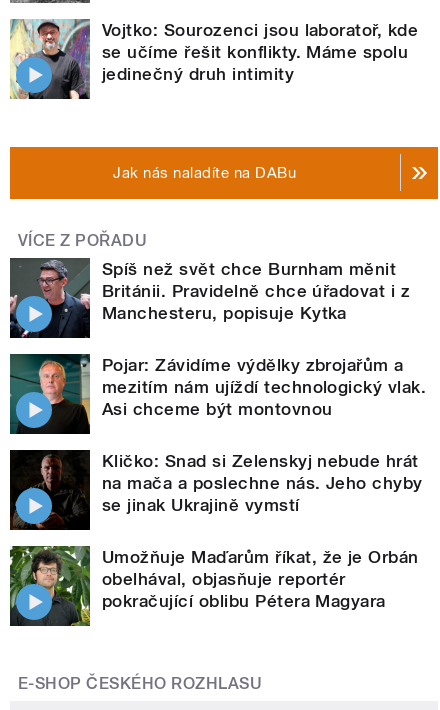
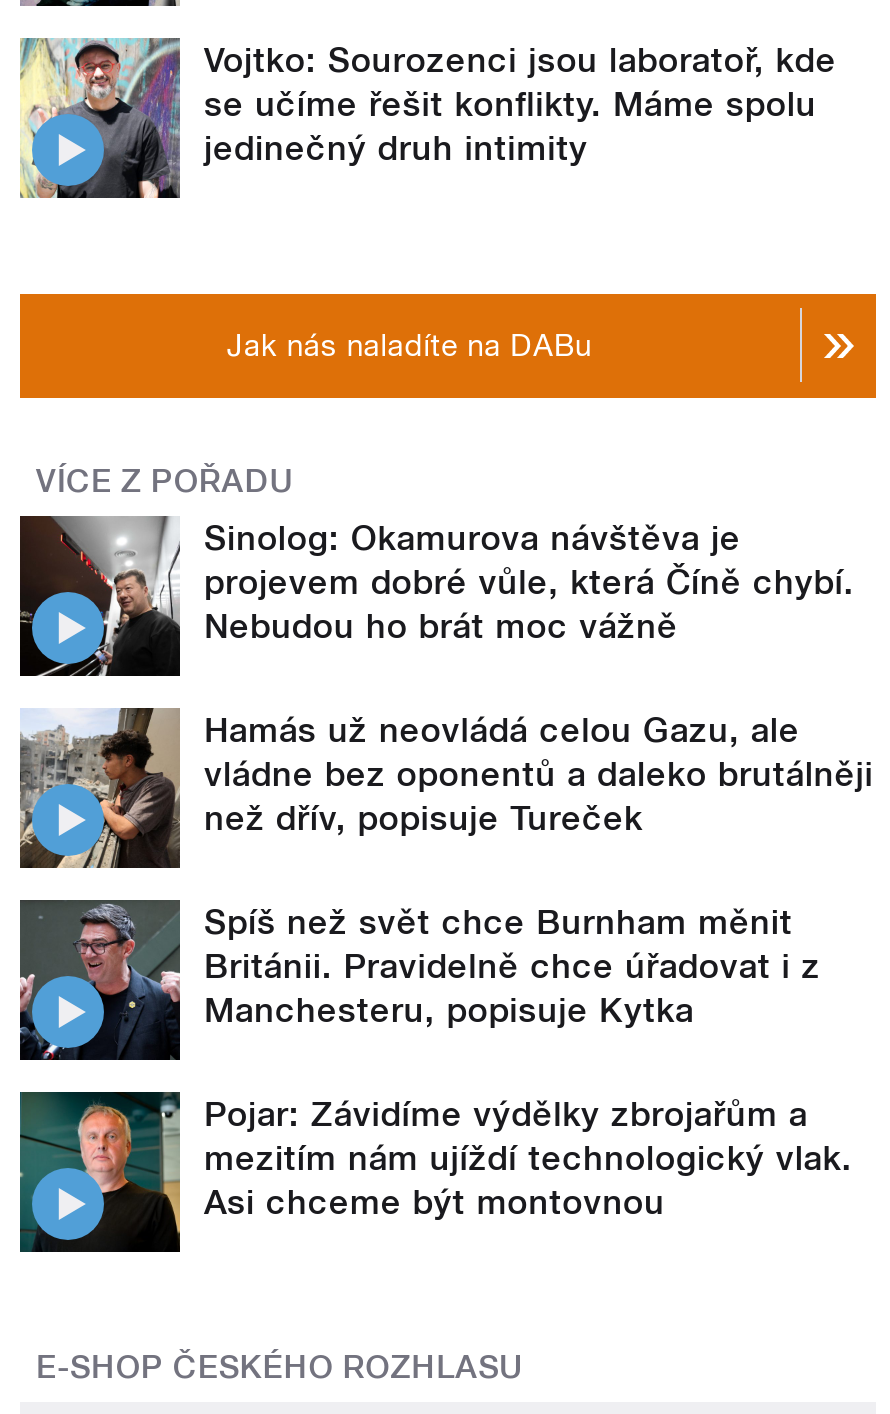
none -> [18,516,873,838] [image] | Sinolog: Okamurova návštěva je | projevem dobré vůle, která Číně chybí. | Nebudou ho brát moc vážně | Hamás už neovládá celou Gazu, ale | vládne bez oponentů a daleko brutálněji | než dřív, popisuje Tureček
none -> [18,706,178,870] [image]
moved [10,259,426,419] -> [20,902,852,1222]: [image] | Spíš než svět chce Burnham měnit | Británii. Pravidelně chce úřadovat i z | Manchesteru, popisuje Kytka | Pojar: Závidíme výdělky zbrojařům a | mezitím nám ujíždí technologický vlak. | Asi chceme být montovnou
[9,450,423,611] [image] | Kličko: Snad si Zelenskyj nebude hrát | na mača a poslechne nás. Jeho chyby | se jinak Ukrajině vymstí | Umožňuje Maďarům říkat, že je Orbán | obelhával, objasňuje reportér | pokračující oblibu Pétera Magyara -> none
[10,545,91,627] [image] -> none

